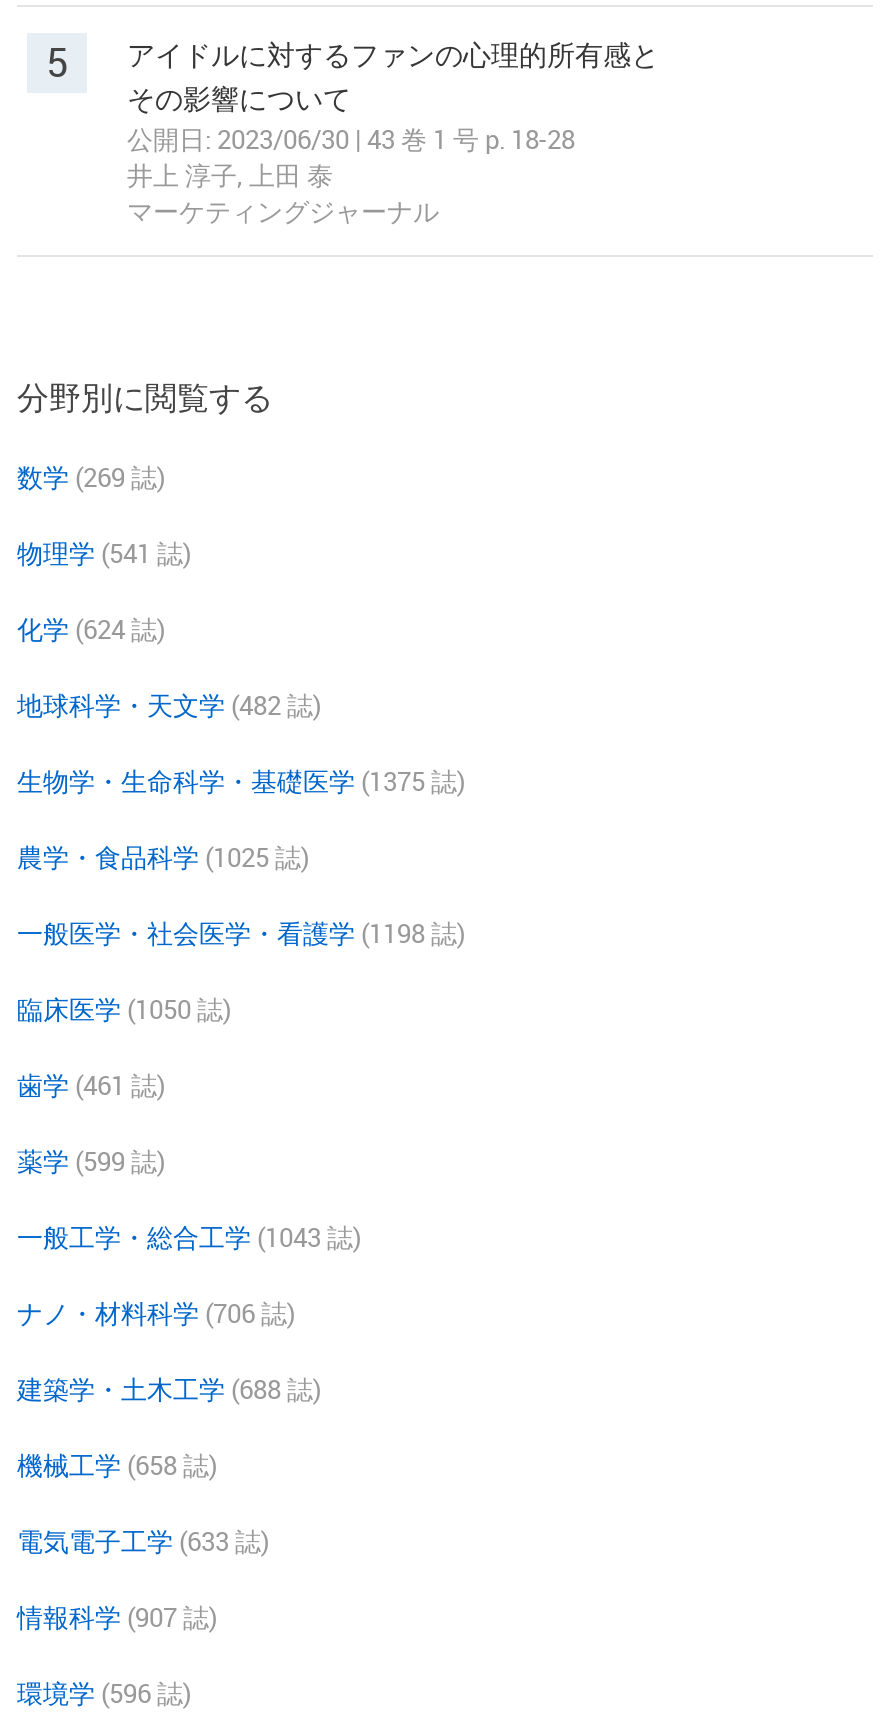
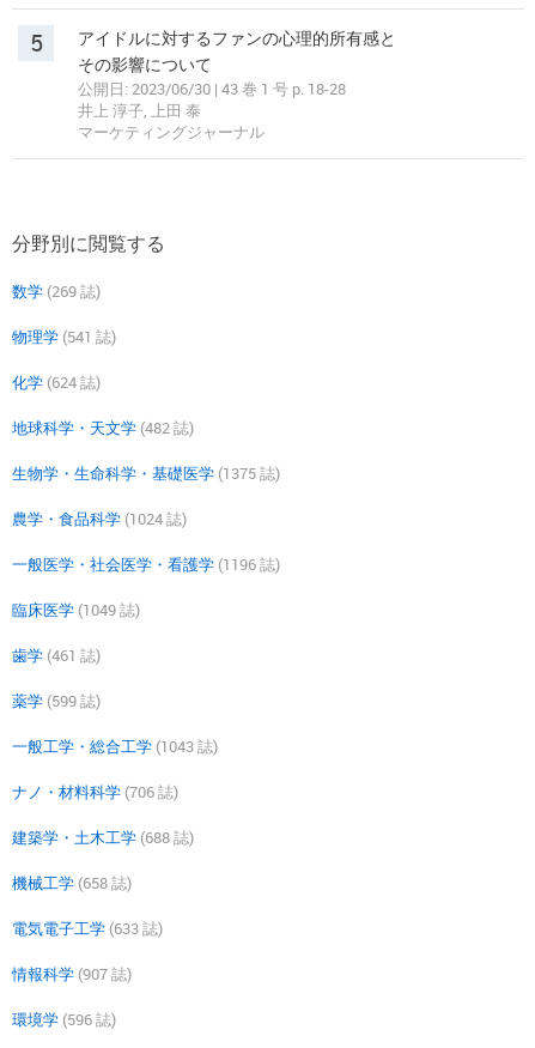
[17,839,309,875] 農学・食品科学 (1025 誌) -> [12,508,187,529] 農学・食品科学 (1024 誌)
[17,915,465,951] 一般医学・社会医学・看護学 (1198 誌) -> [12,553,280,575] 一般医学・社会医学・看護学 (1196 誌)
[17,991,231,1027] 臨床医学 (1050 誌) -> [12,599,140,620] 臨床医学 (1049 誌)

